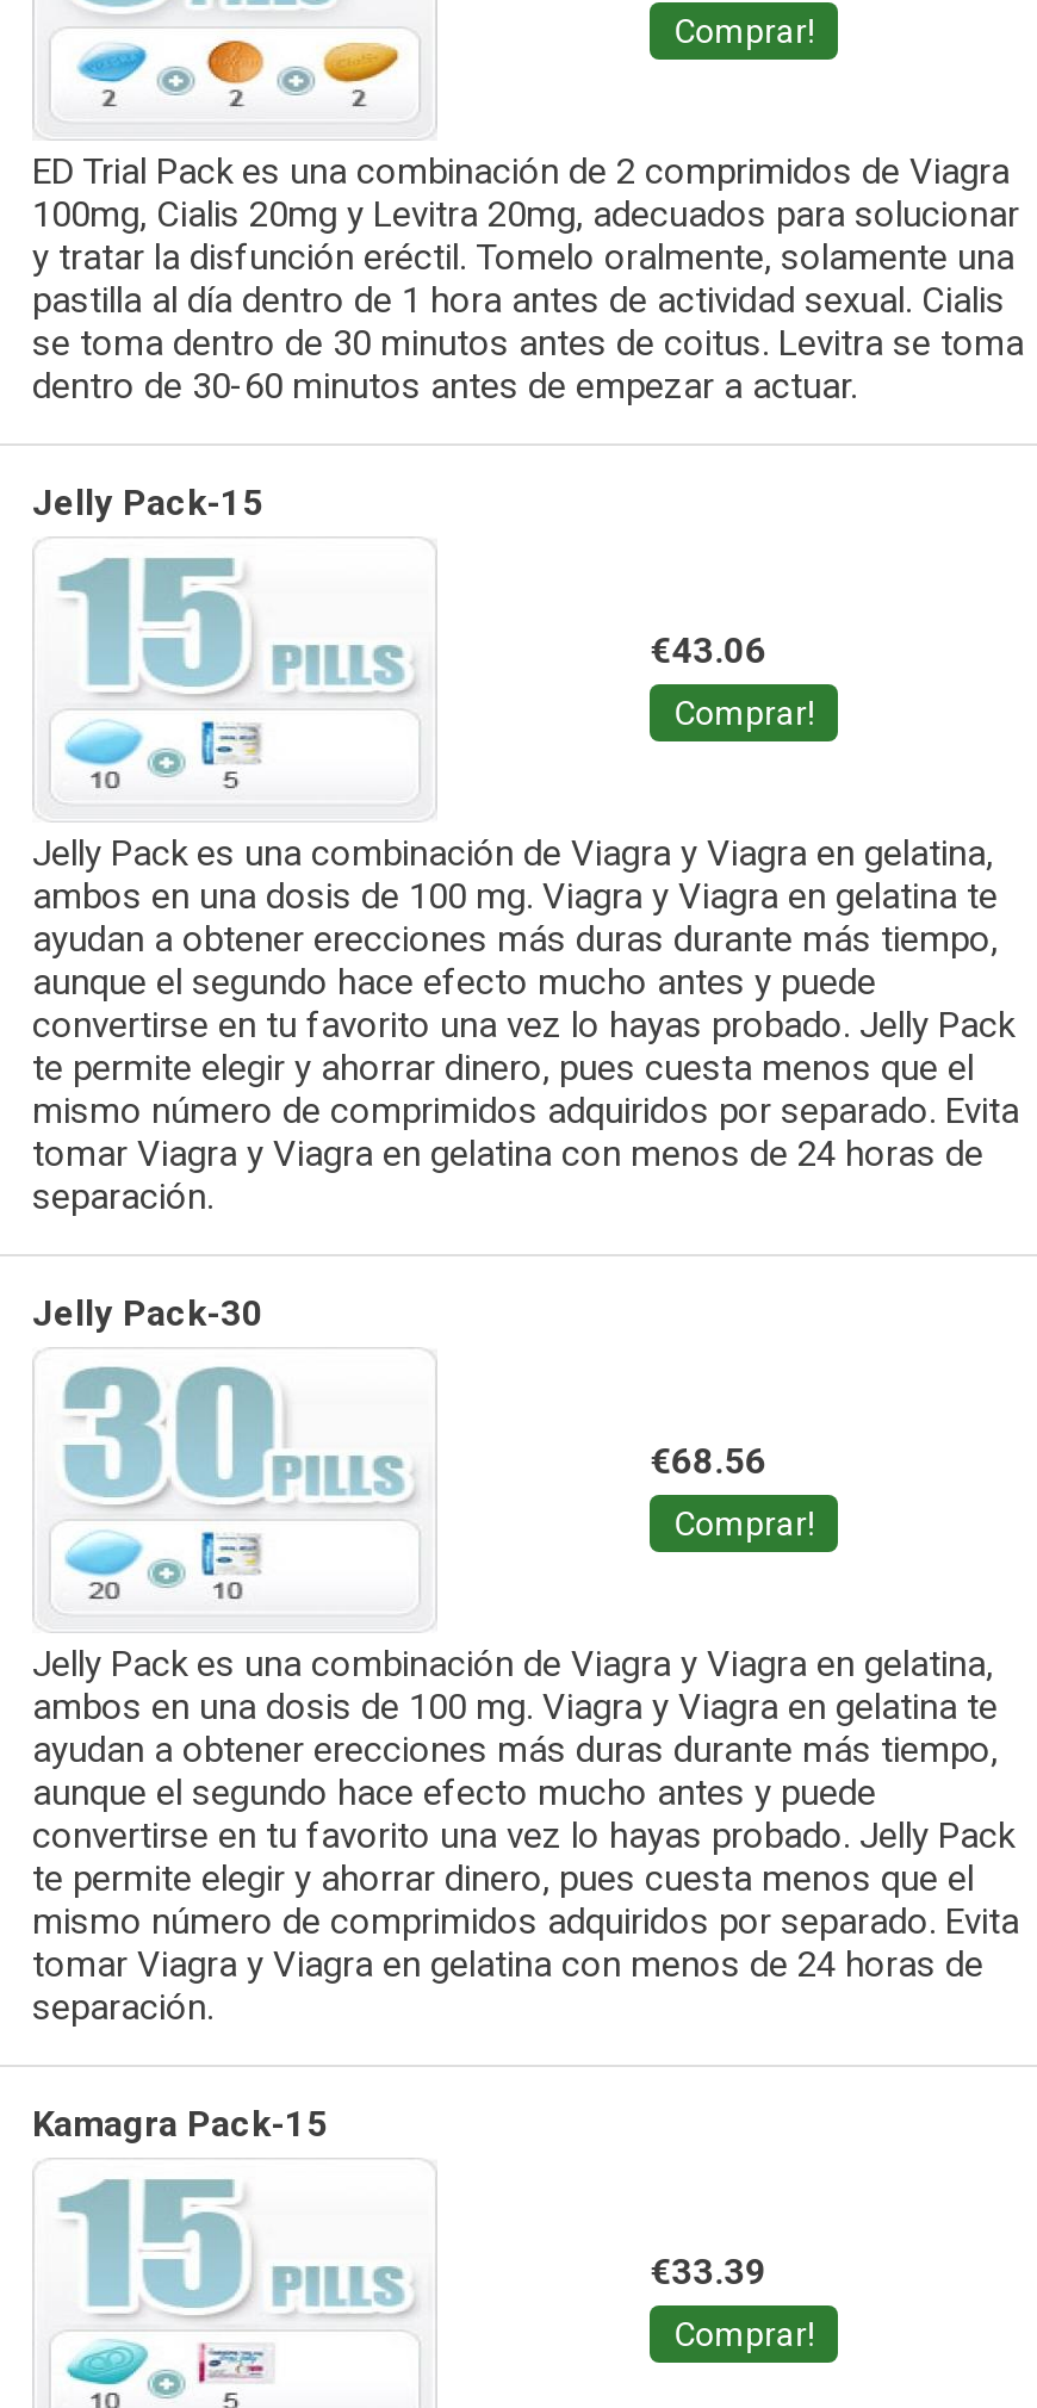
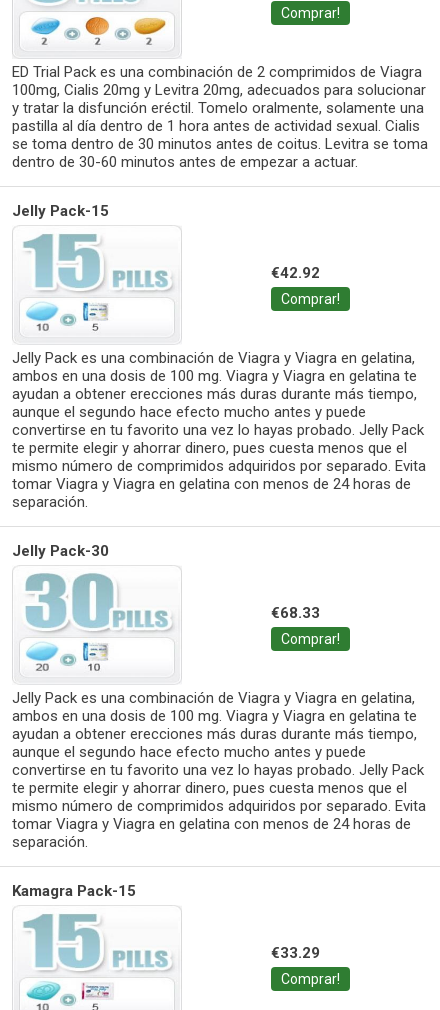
[650,628,767,671] €43.06 -> [271,263,320,281] €42.92
[650,1439,767,1482] €68.56 -> [271,603,320,621] €68.33
[650,2249,767,2292] €33.39 -> [271,943,320,961] €33.29

